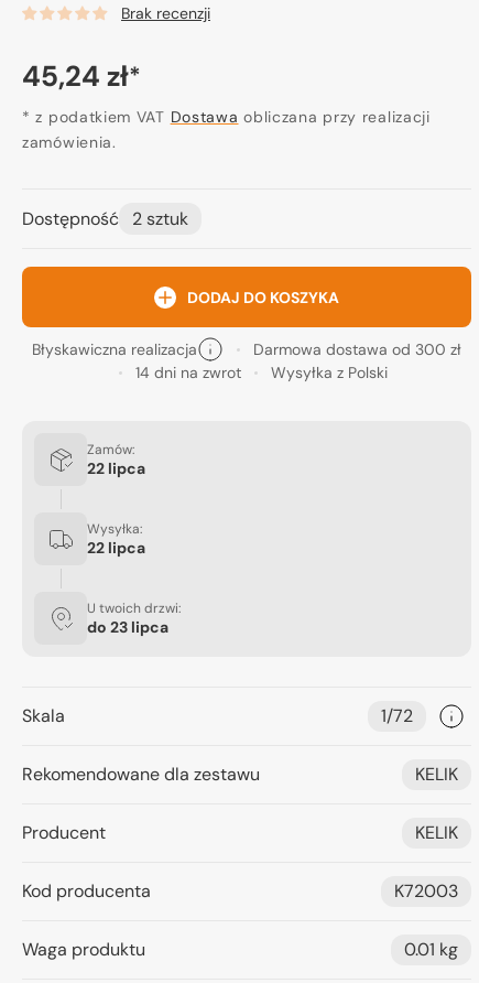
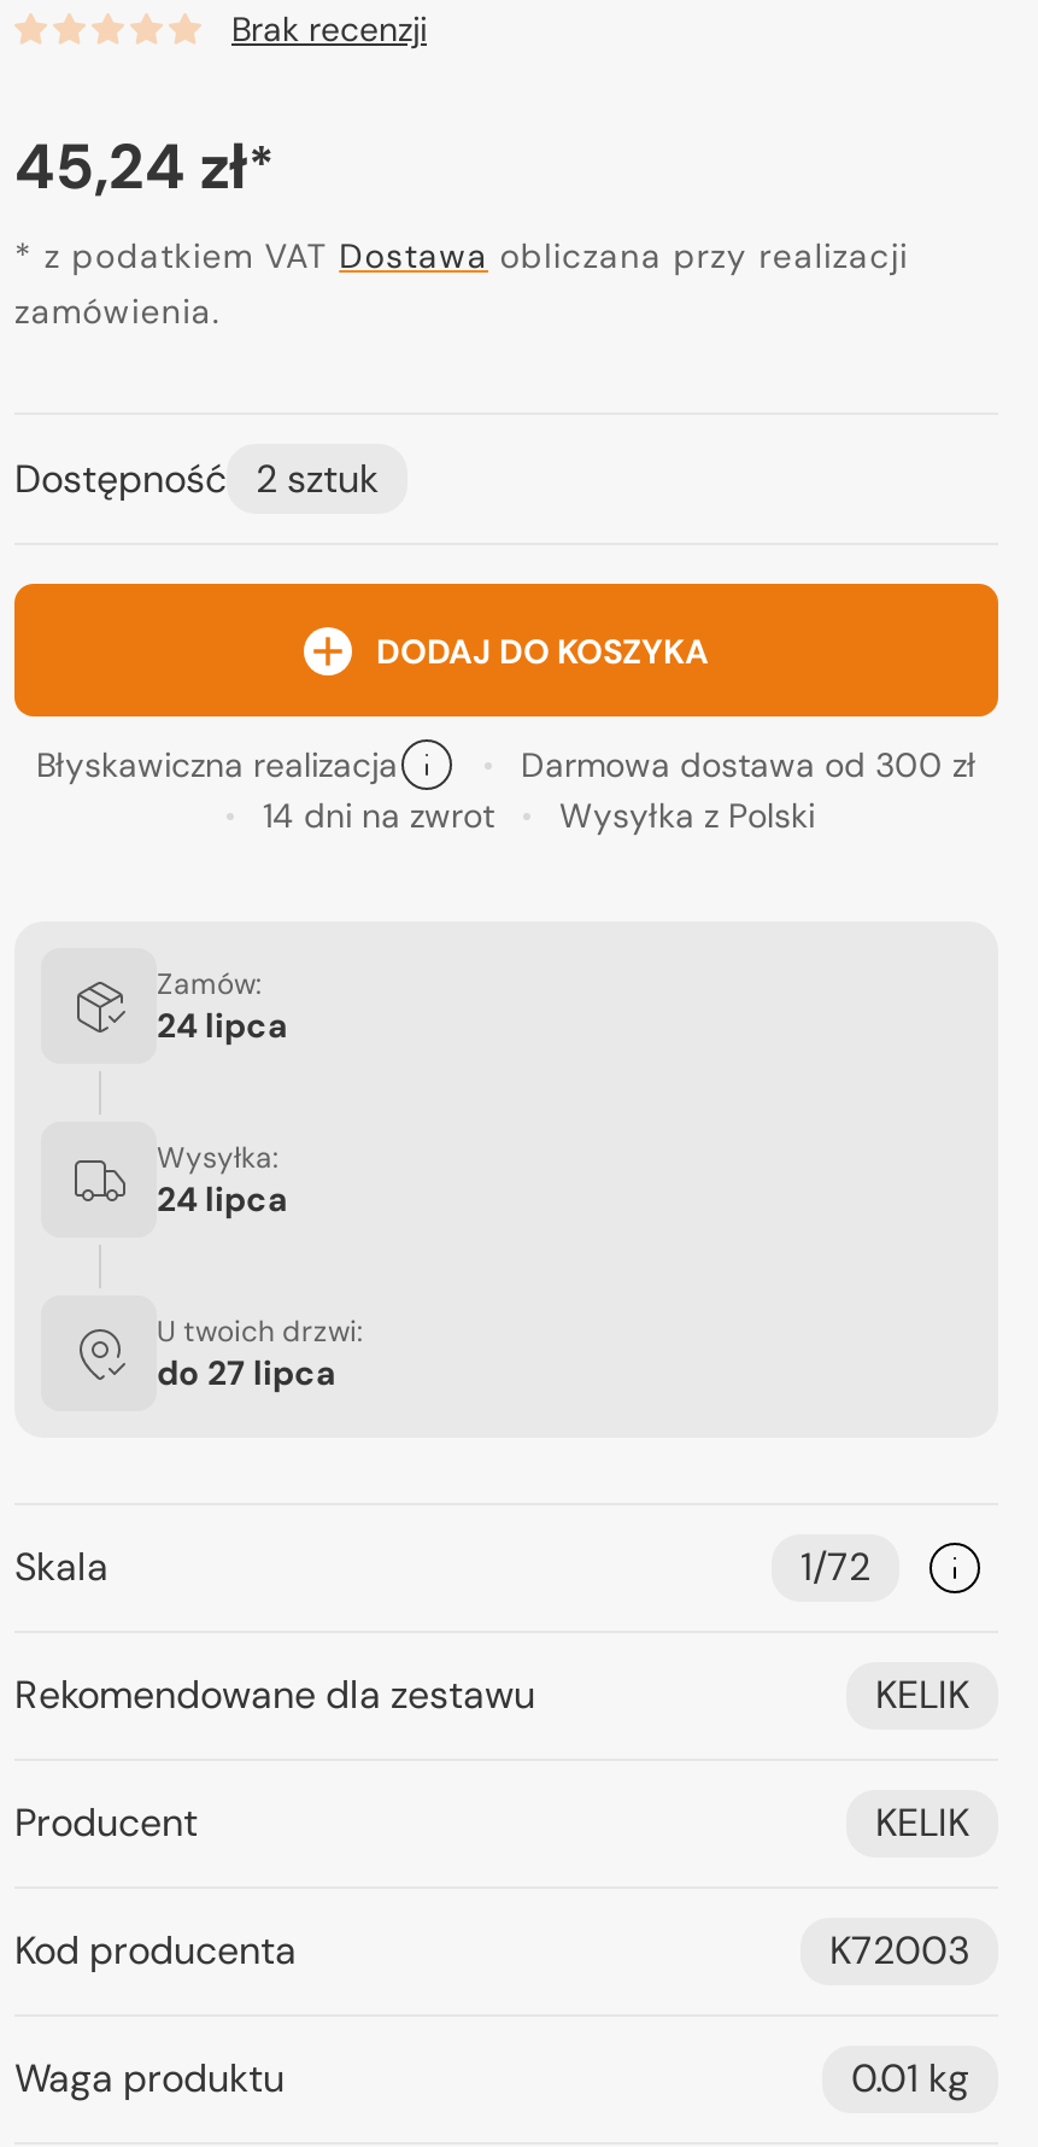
[87,458,145,478] 22 lipca -> [157,1003,287,1046] 24 lipca
[87,537,145,557] 22 lipca -> [157,1177,287,1220] 24 lipca
[87,617,168,637] do 23 lipca -> [157,1350,335,1394] do 27 lipca

